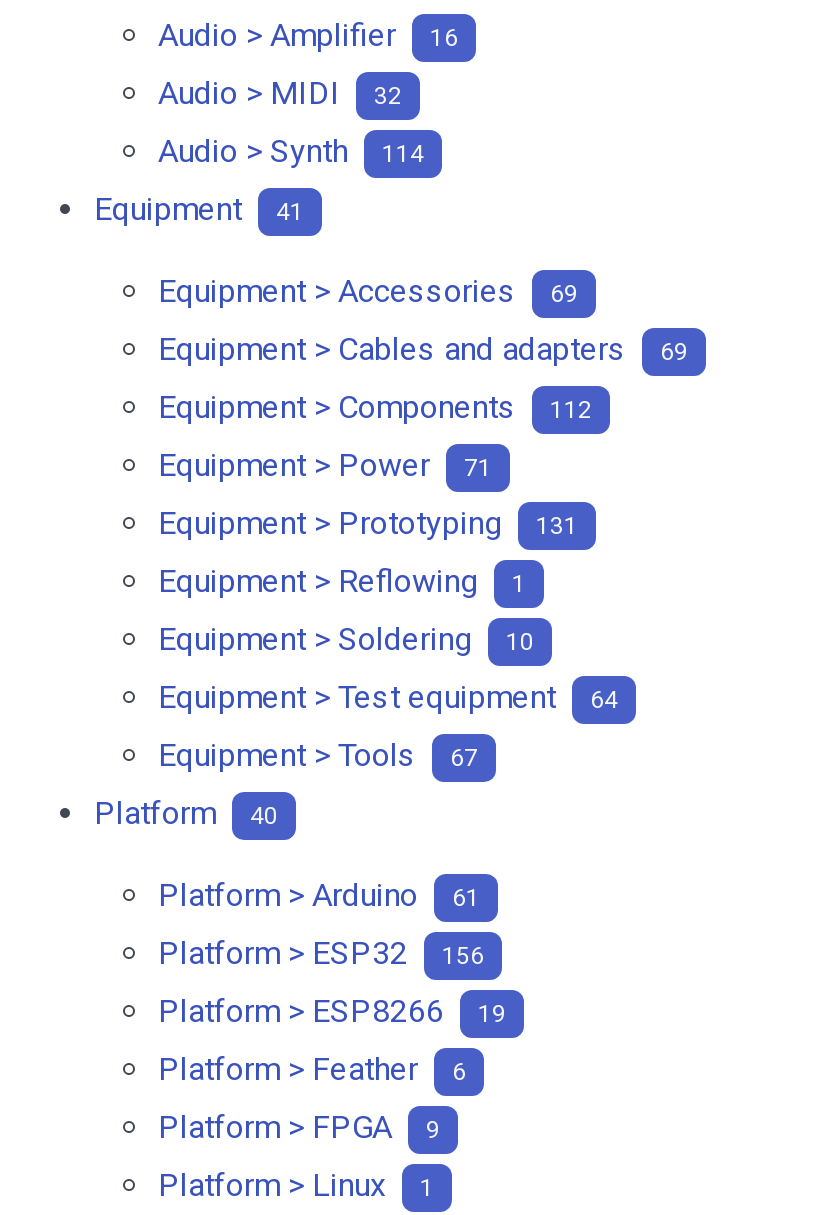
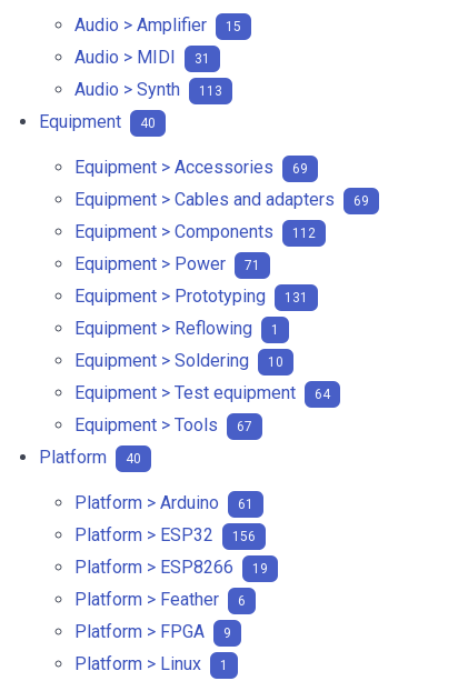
[158,16,458,54] Audio > Amplifier 16 -> [74,14,241,36] Audio > Amplifier 15
[158,74,402,112] Audio > MIDI 32 -> [74,47,210,68] Audio > MIDI 31
[158,132,424,170] Audio > Synth 114 -> [74,79,222,100] Audio > Synth 113
[94,190,304,228] Equipment 41 -> [39,111,156,132] Equipment 40

